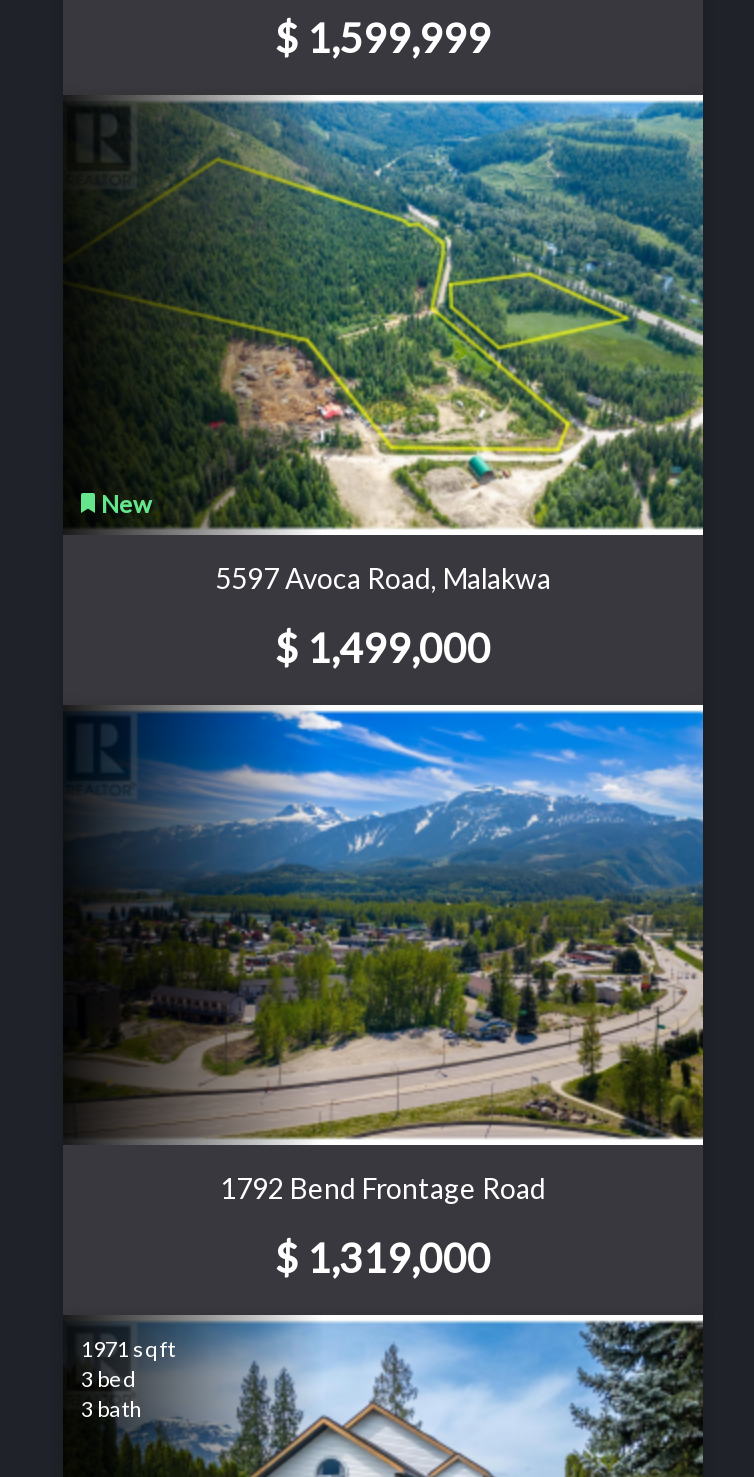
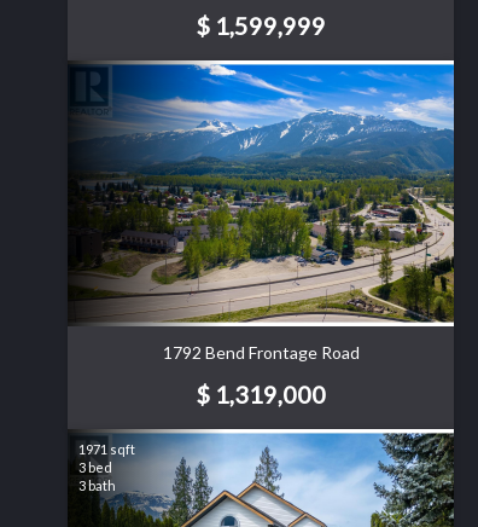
[93,101,705,671] [image] | New | 5597 Avoca Road, Malakwa | $ 1,499,000 -> none

